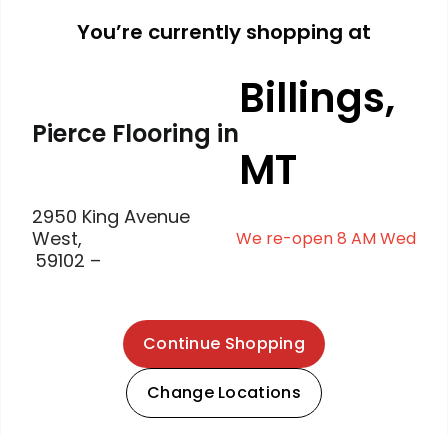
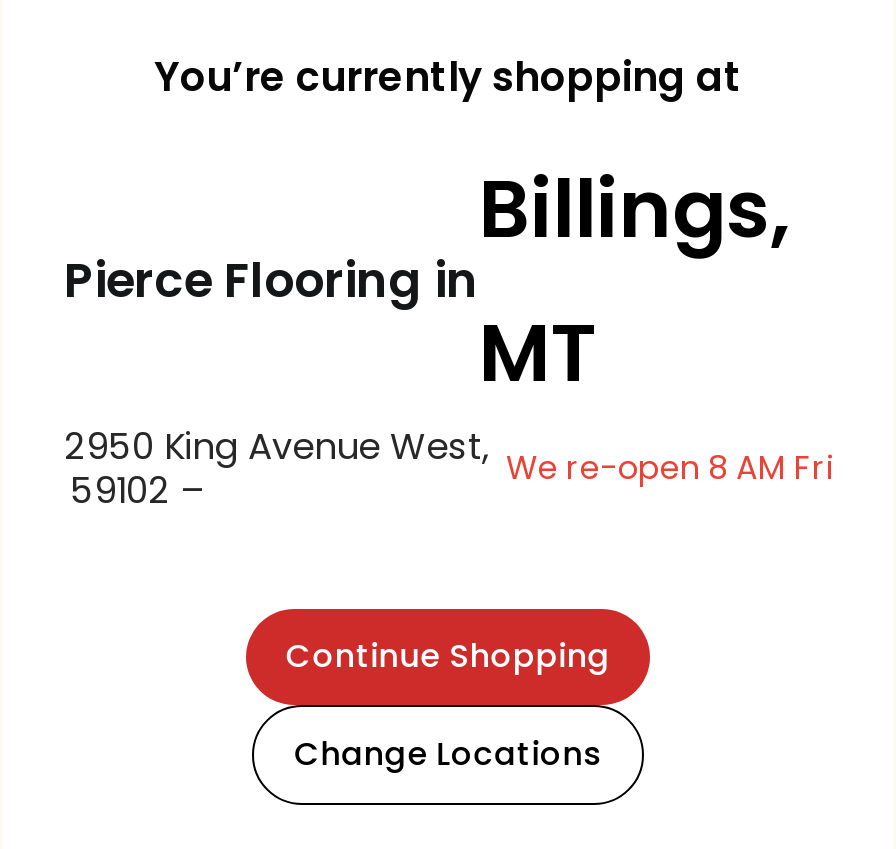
[236,227,416,250] We re-open 8 AM Wed -> [506,445,832,491] We re-open 8 AM Fri

